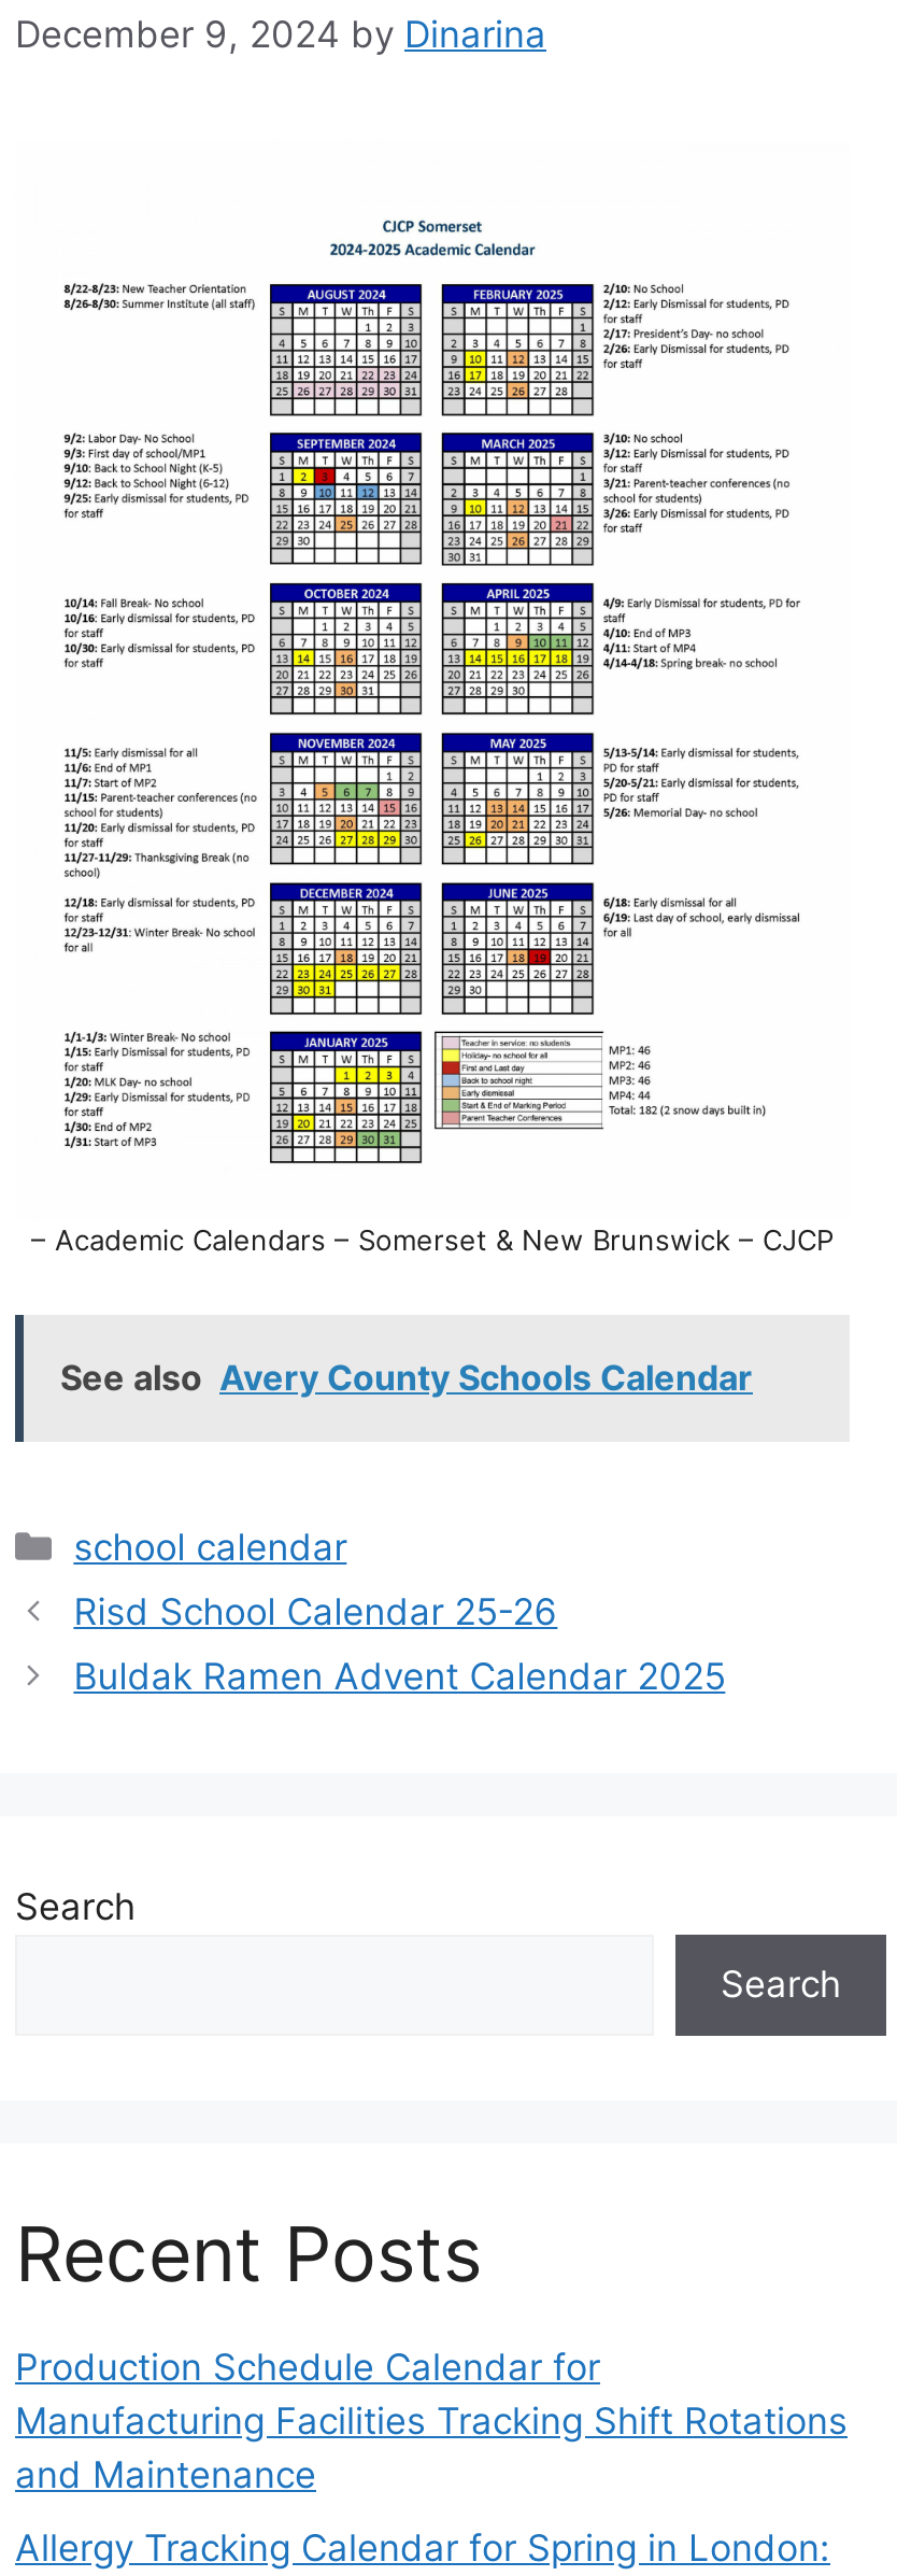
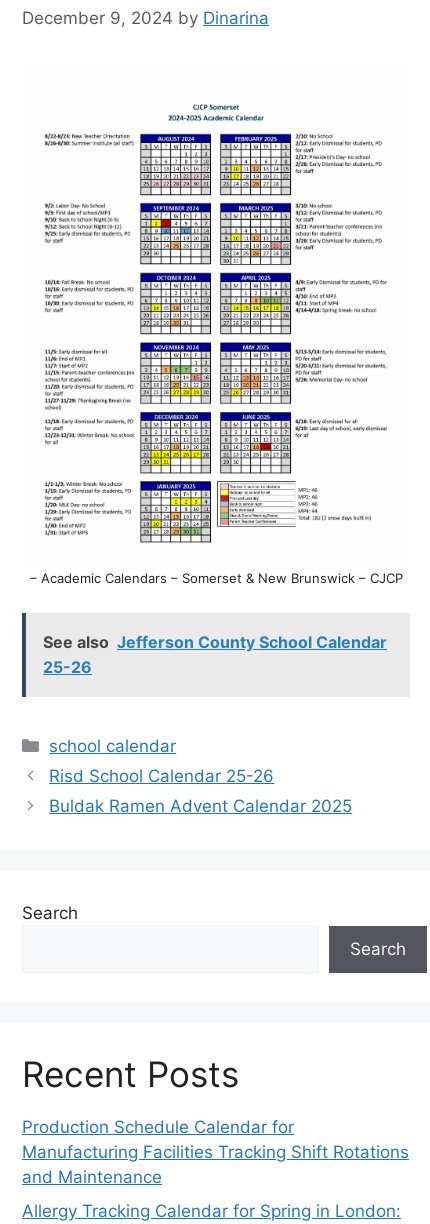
[60,1356,753,1399] See also Avery County Schools Calendar -> [43,632,387,677] See also Jefferson County School Calendar | 25-26

